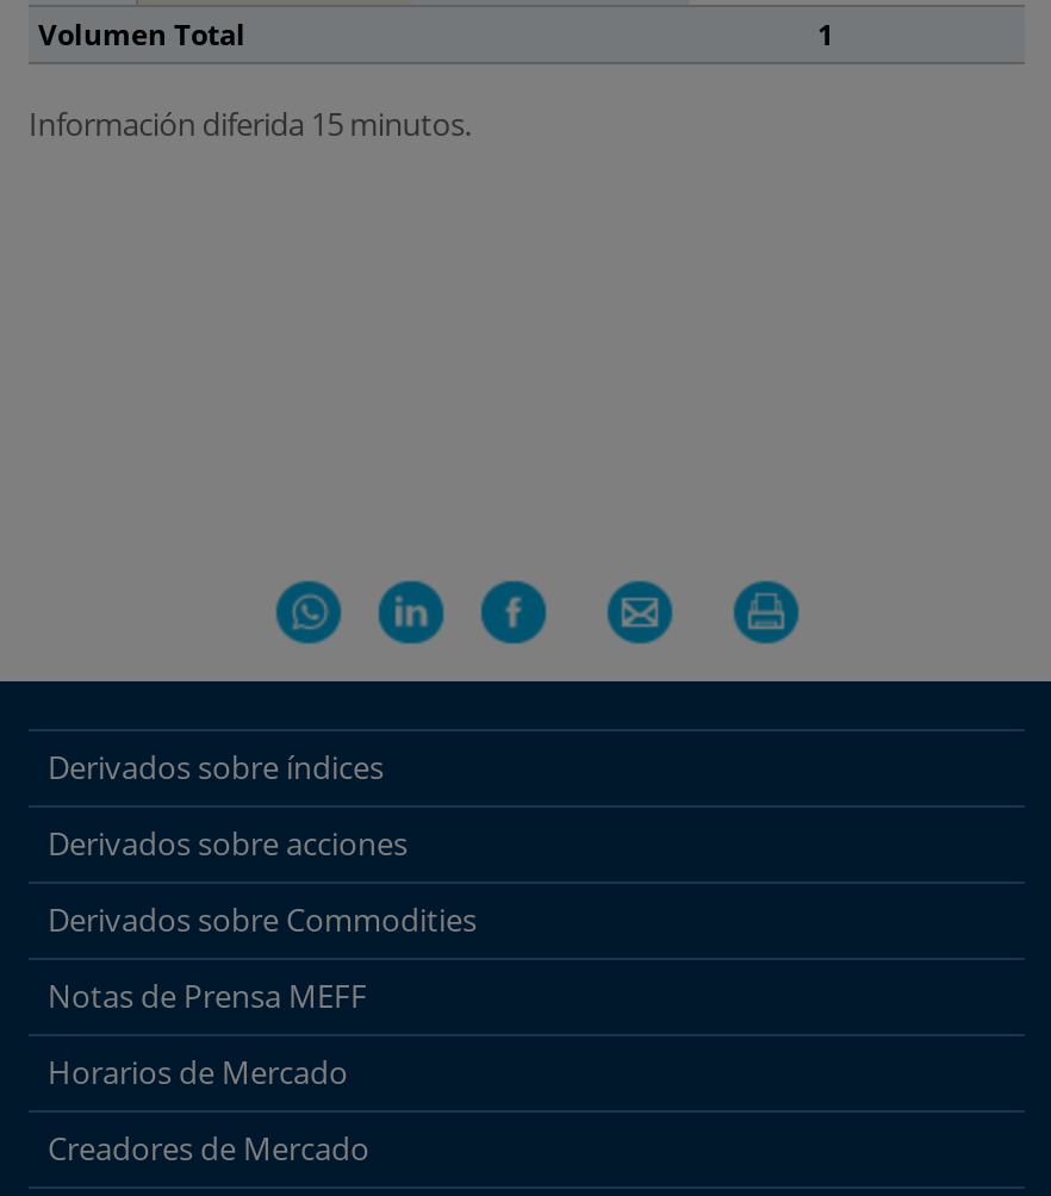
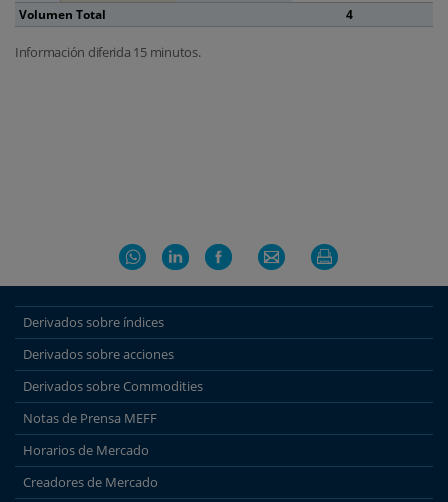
[817,14,834,55] 1 -> [346,6,353,23] 4

